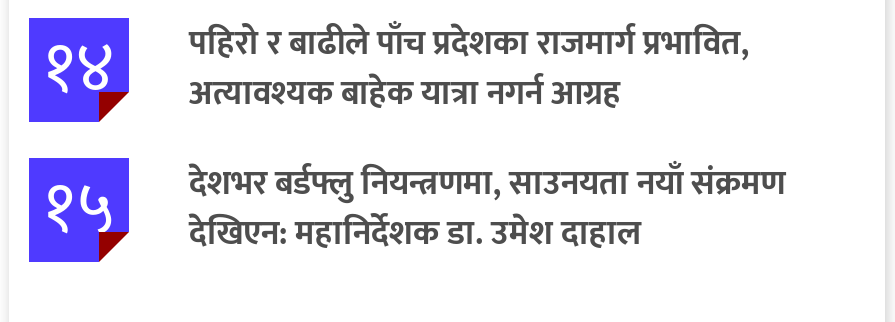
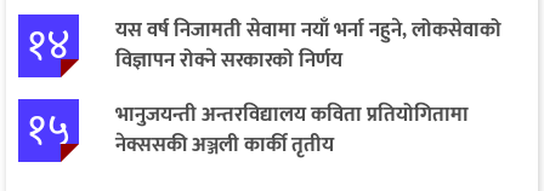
[189,17,749,123] पहिरो र बाढीले पाँच प्रदेशका राजमार्ग प्रभावित, | अत्यावश्यक बाहेक यात्रा नगर्न आग्रह -> [115,14,501,78] यस वर्ष निजामती सेवामा नयाँ भर्ना नहुने, लोकसेवाको | विज्ञापन रोक्ने सरकारको निर्णय
[189,157,785,263] देशभर बर्डफ्लु नियन्त्रणमा, साउनयता नयाँ संक्रमण | देखिएन: महानिर्देशक डा. उमेश दाहाल -> [115,98,469,162] भानुजयन्ती अन्तरविद्यालय कविता प्रतियोगितामा | नेक्ससकी अञ्जली कार्की तृतीय

